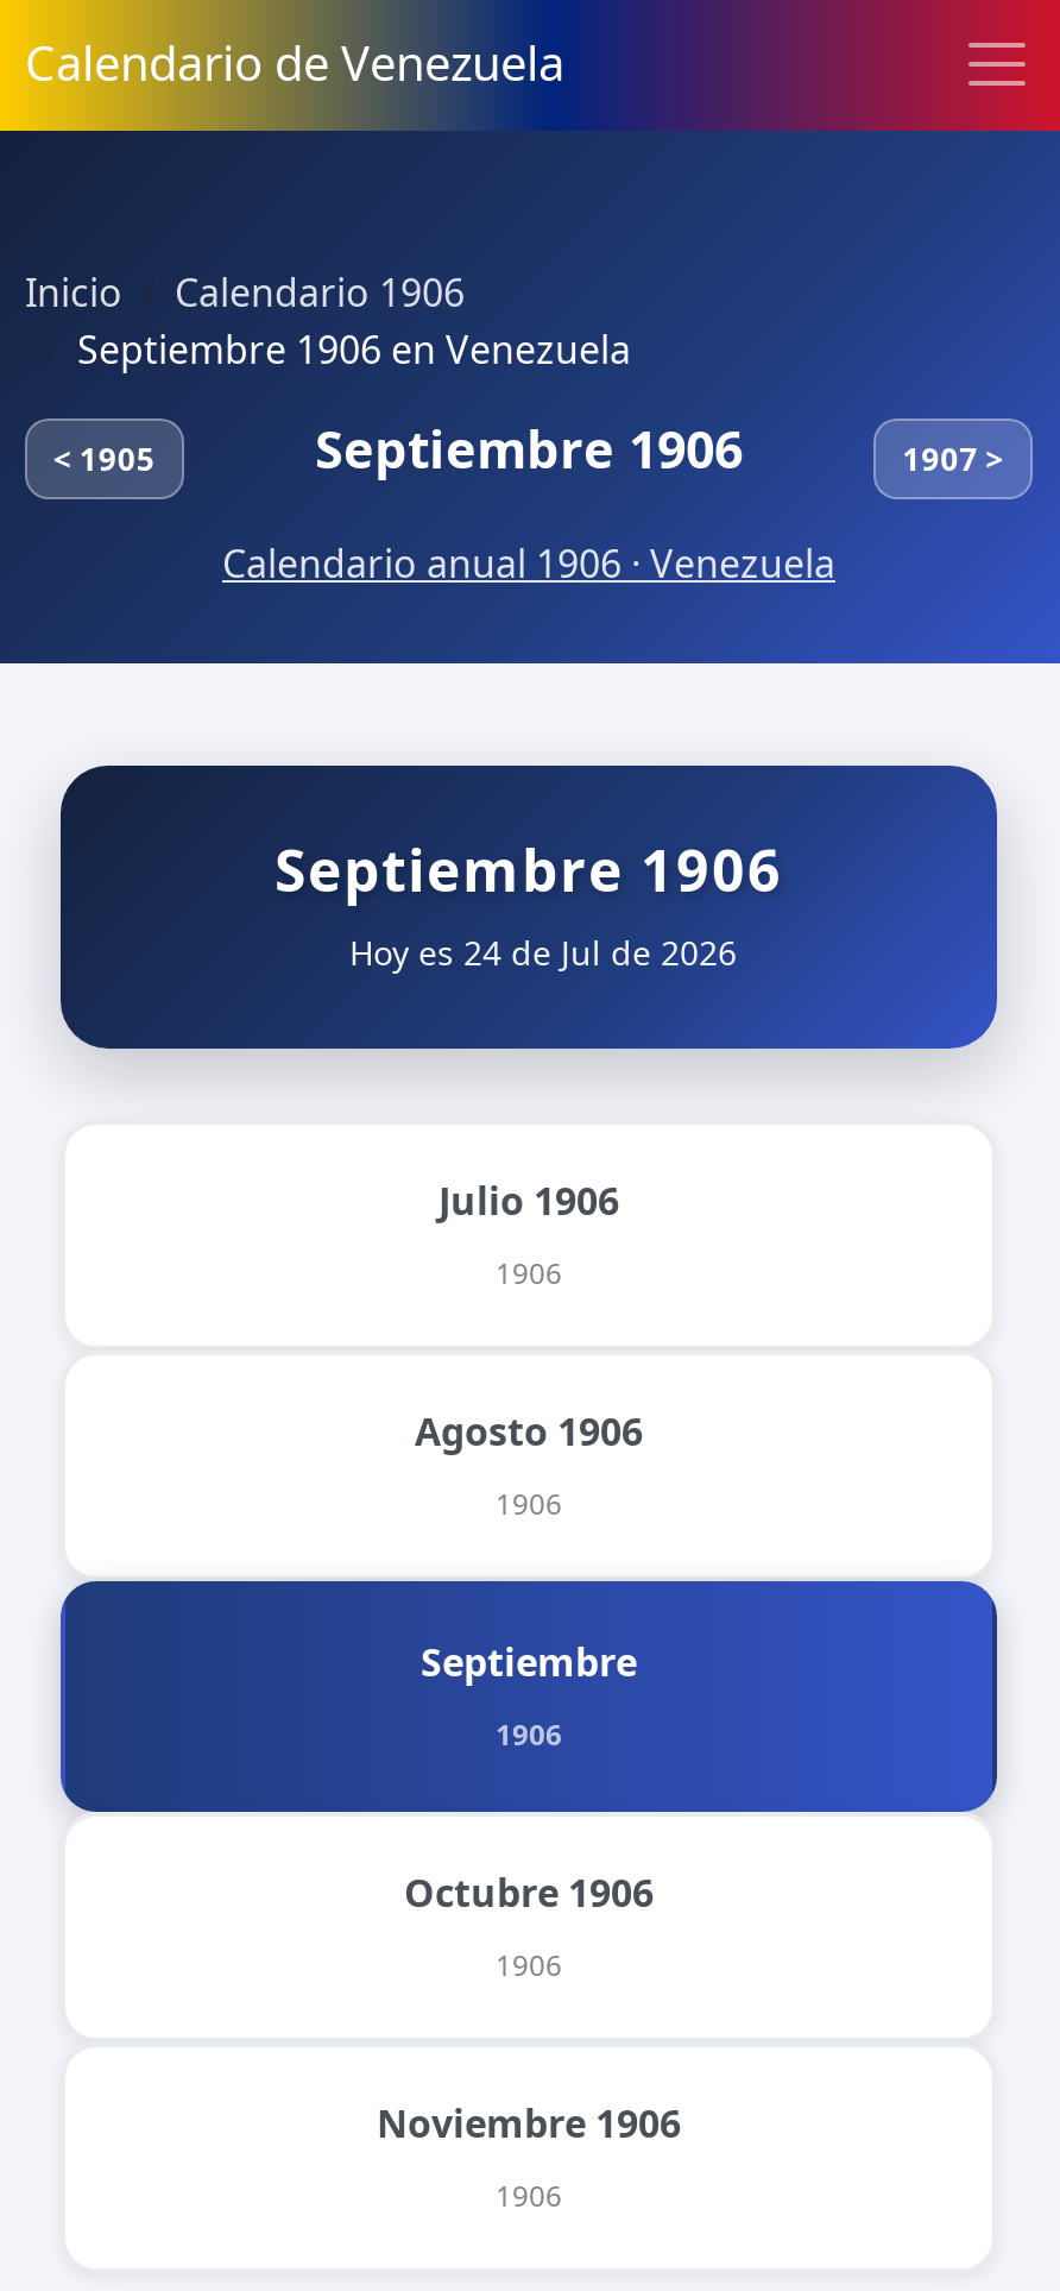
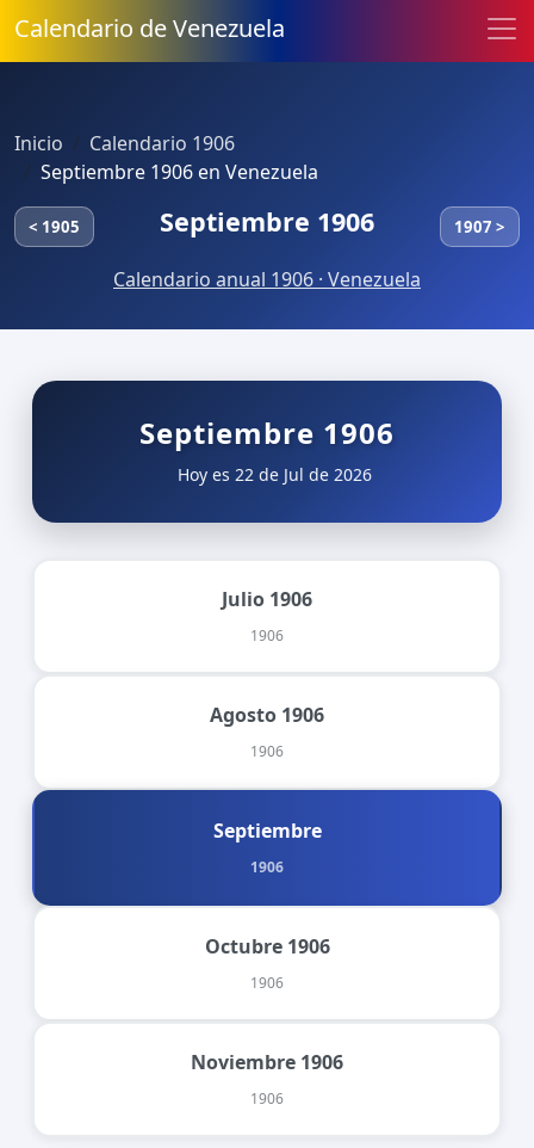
[340,930,737,975] Hoy es 24 de Jul de 2026 -> [172,463,371,486] Hoy es 22 de Jul de 2026

